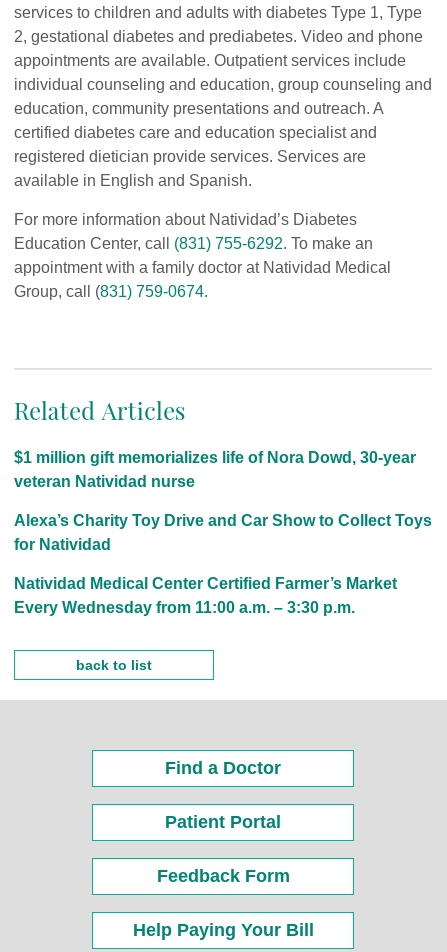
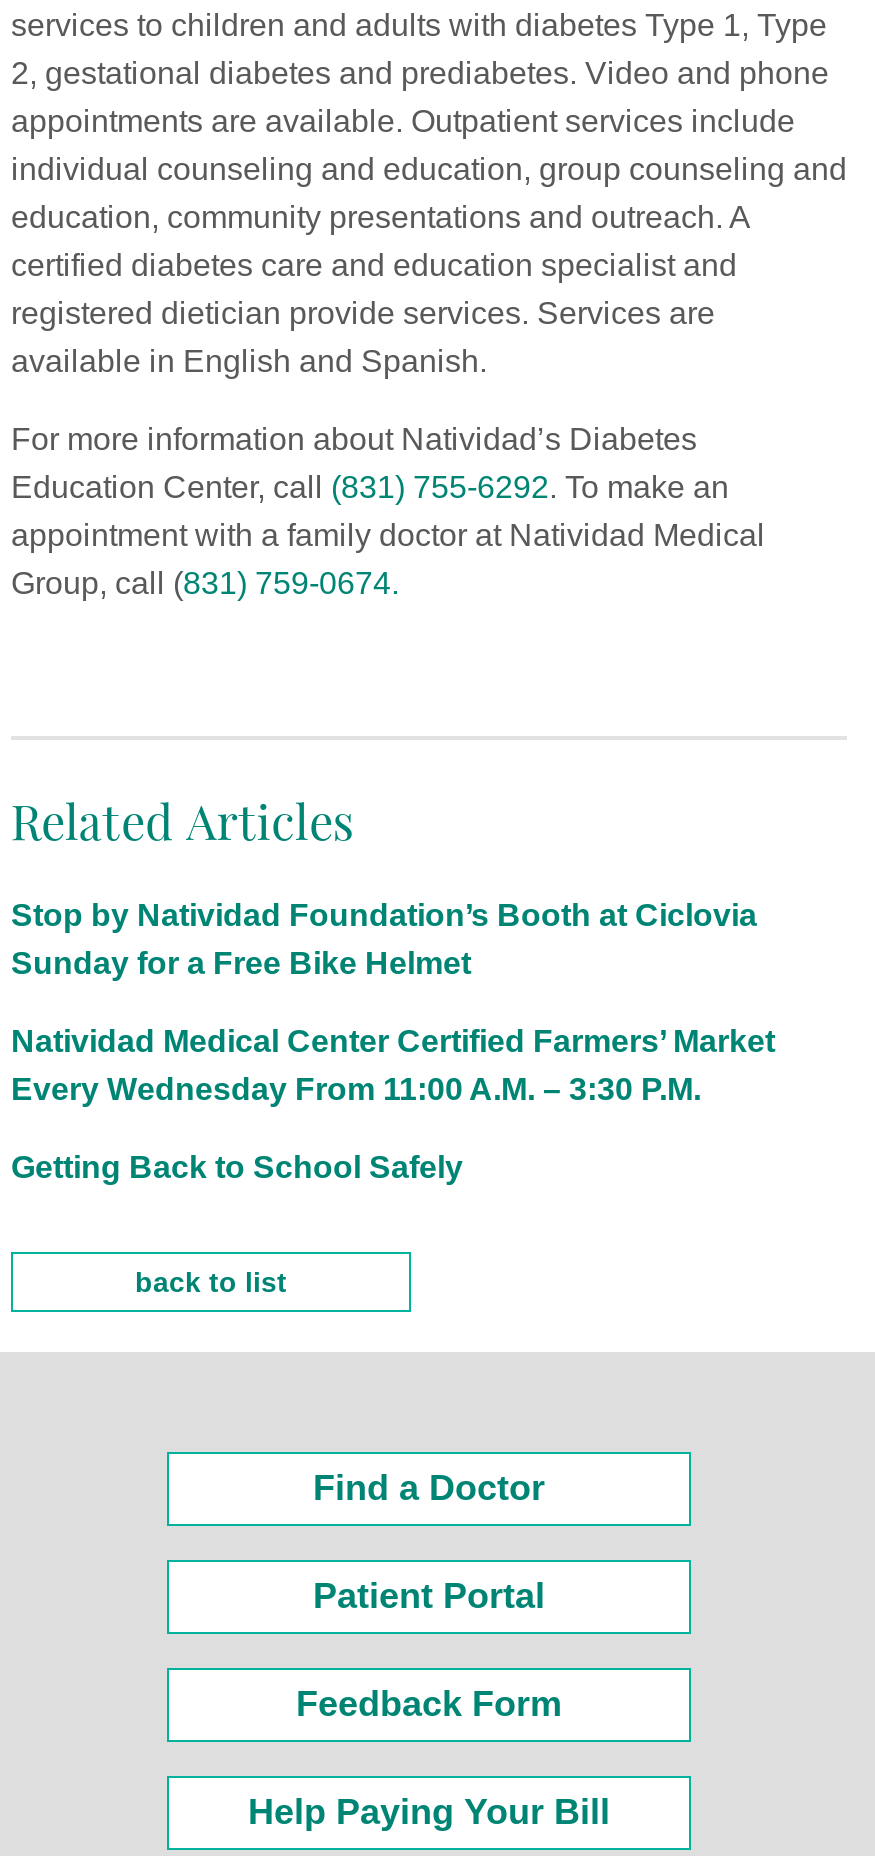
[14,449,416,490] $1 million gift memorializes life of Nora Dowd, 30-year | veteran Natividad nurse -> [11,898,757,980] Stop by Natividad Foundation’s Booth at Ciclovia | Sunday for a Free Bike Helmet
[14,512,432,553] Alexa’s Charity Toy Drive and Car Show to Collect Toys | for Natividad -> [11,1024,775,1106] Natividad Medical Center Certified Farmers’ Market | Every Wednesday From 11:00 A.M. – 3:30 P.M.
[14,575,397,616] Natividad Medical Center Certified Farmer’s Market | Every Wednesday from 11:00 a.m. – 3:30 p.m. -> [11,1150,463,1184] Getting Back to School Safely

